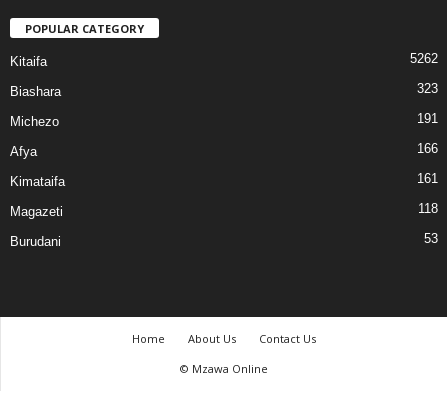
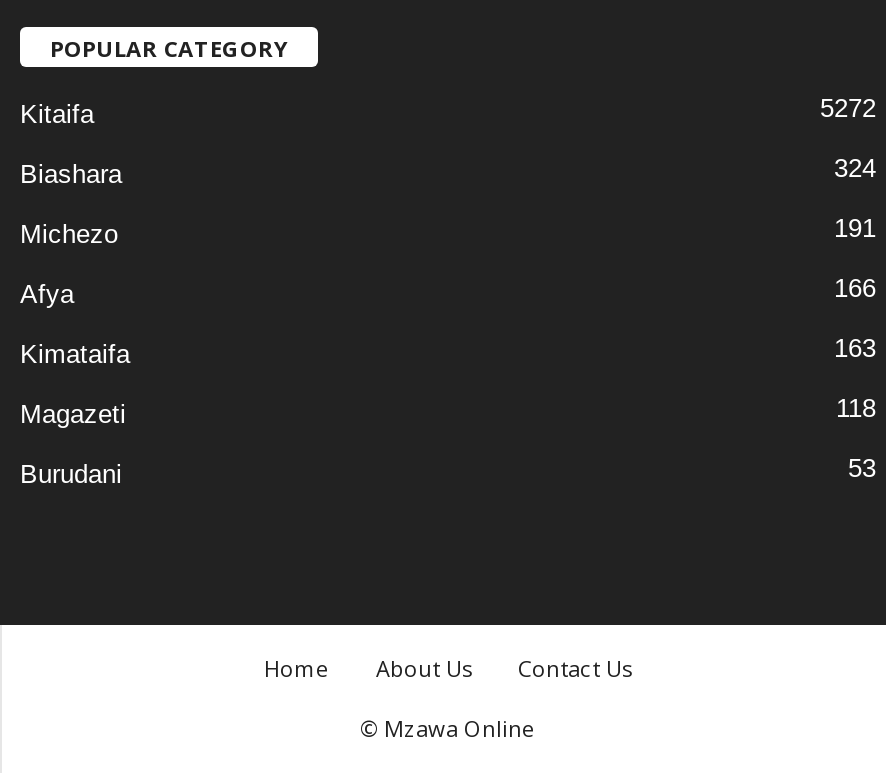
[410,50,438,65] 5262 -> [820,92,876,122] 5272
[417,80,438,95] 323 -> [834,152,876,182] 324
[417,170,438,185] 161 -> [834,332,876,362] 163

